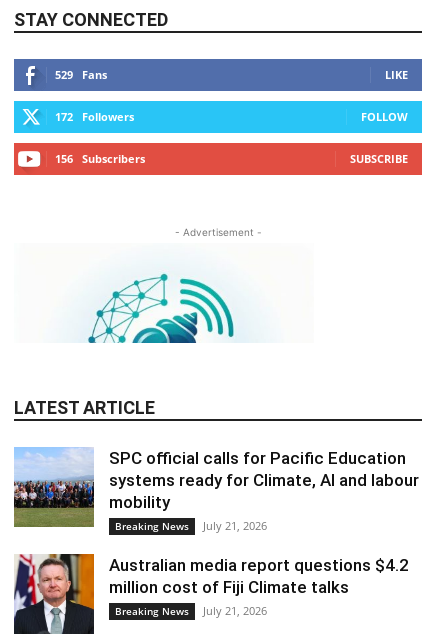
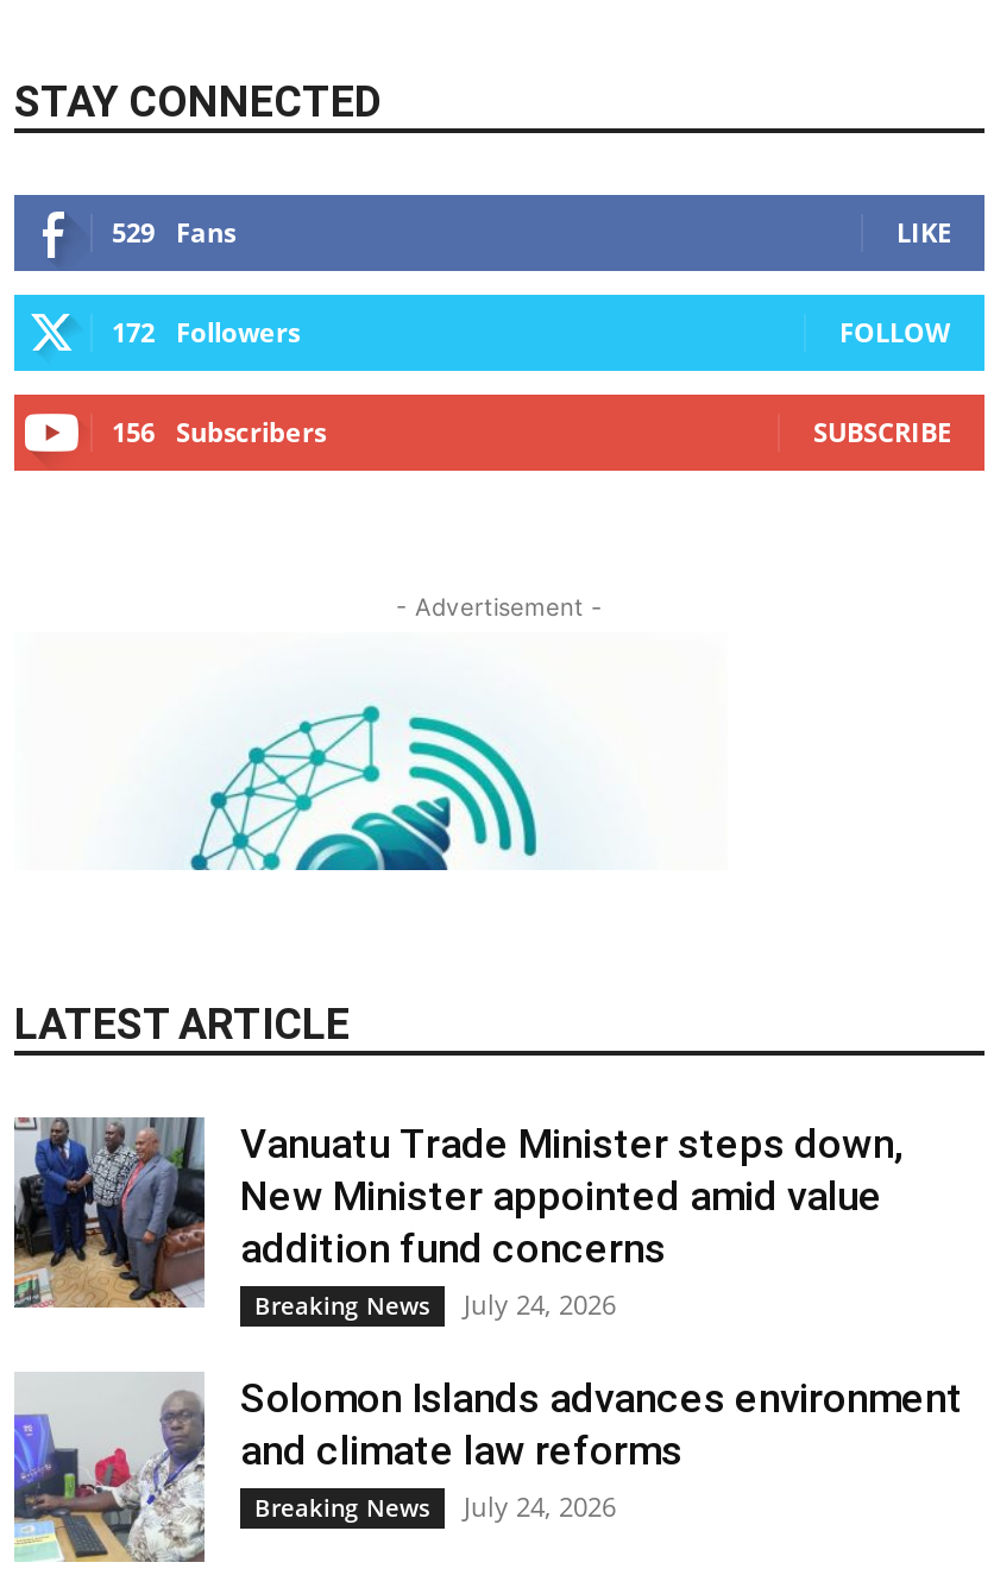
[14,447,419,528] [image] | SPC official calls for Pacific Education | systems ready for Climate, AI and labour | mobility -> [12,1115,904,1308] [image] | Vanuatu Trade Minister steps down, | New Minister appointed amid value | addition fund concerns
[115,518,267,533] Breaking News July 21, 2026 -> [254,1286,616,1322] Breaking News July 24, 2026
[13,553,409,635] [image] | Australian media report questions $4.2 | million cost of Fiji Climate talks -> [12,1372,963,1564] [image] | Solomon Islands advances environment | and climate law reforms
[115,603,267,618] Breaking News July 21, 2026 -> [254,1488,616,1524] Breaking News July 24, 2026

